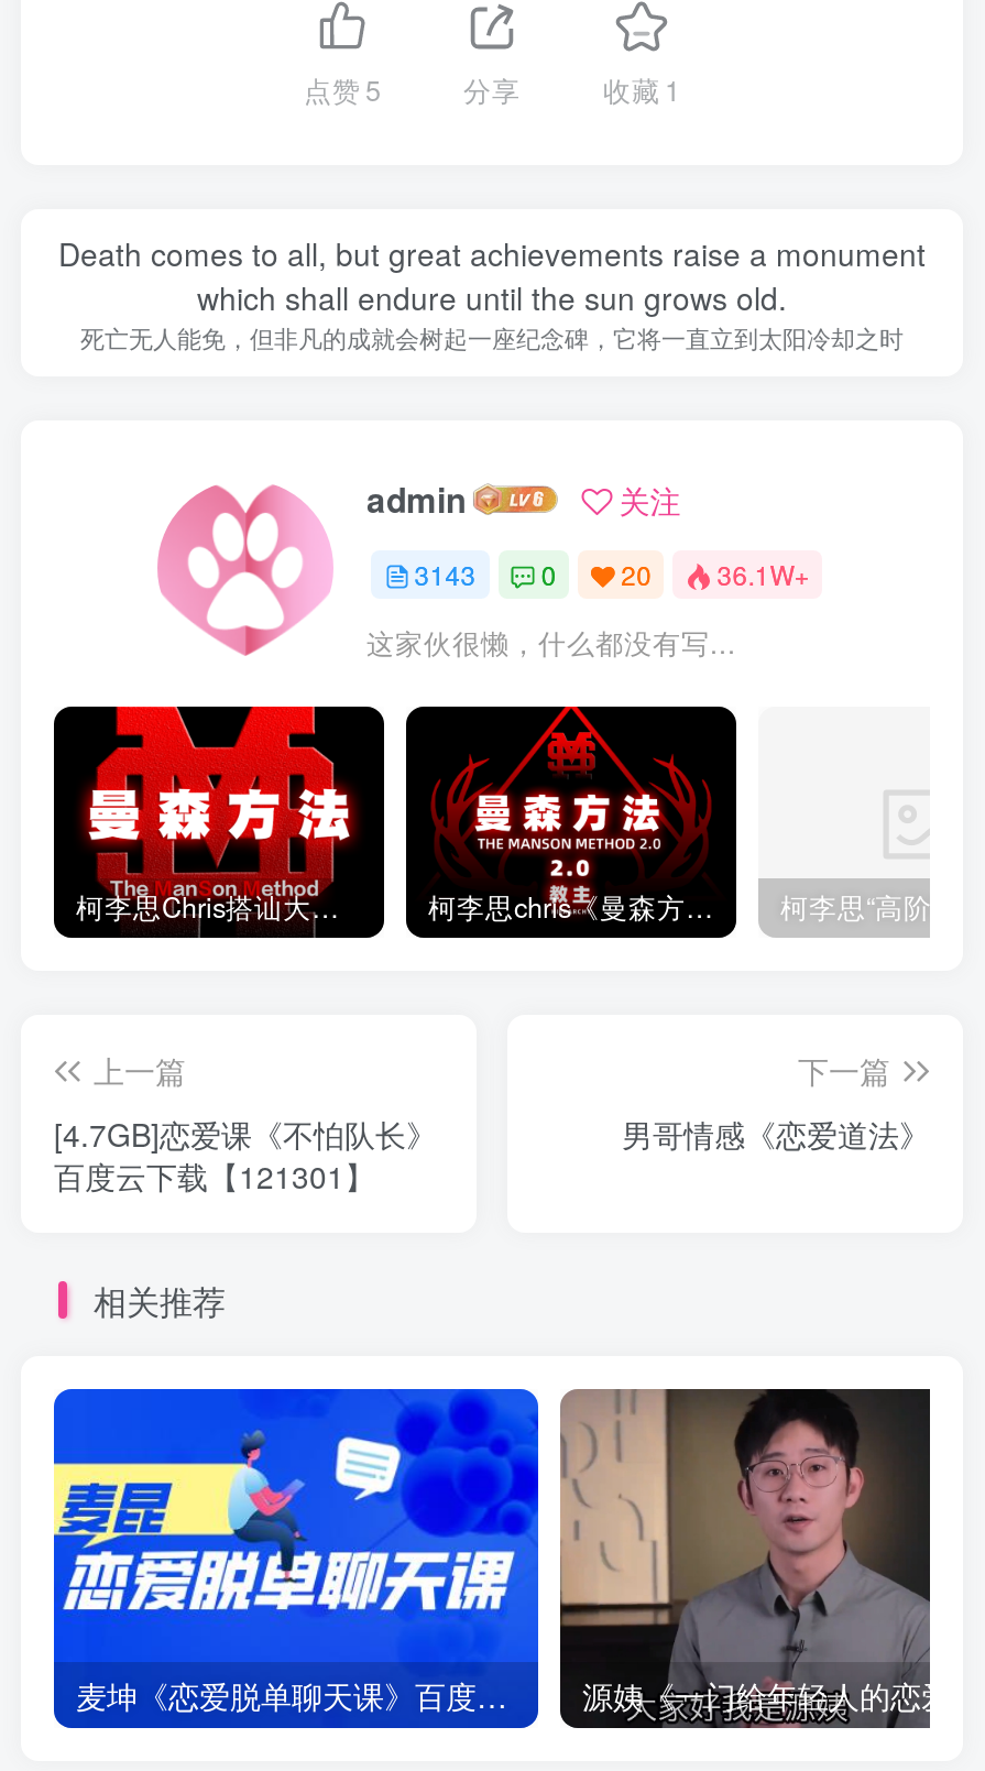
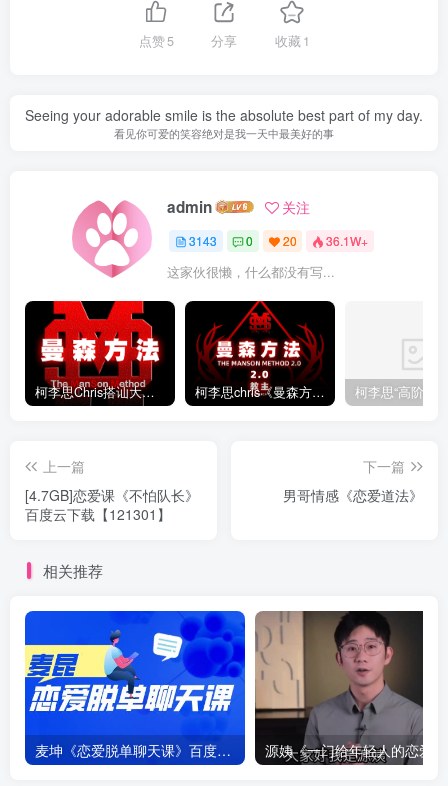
[58,230,926,354] Death comes to all, but great achievements raise a monument | which shall endure until the sun grows old. | 死亡无人能免，但非凡的成就会树起一座纪念碑，它将一直立到太阳冷却之时 -> [25,105,423,141] Seeing your adorable smile is the absolute best part of my day. | 看见你可爱的笑容绝对是我一天中最美好的事

